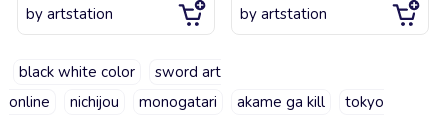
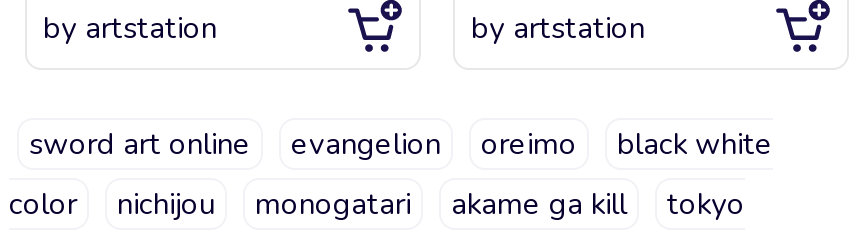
[19,62,221,82] black white color | sword art -> [29,123,773,163] sword art online | evangelion | oreimo | black white
[9,92,50,112] online -> [9,183,77,223] color

